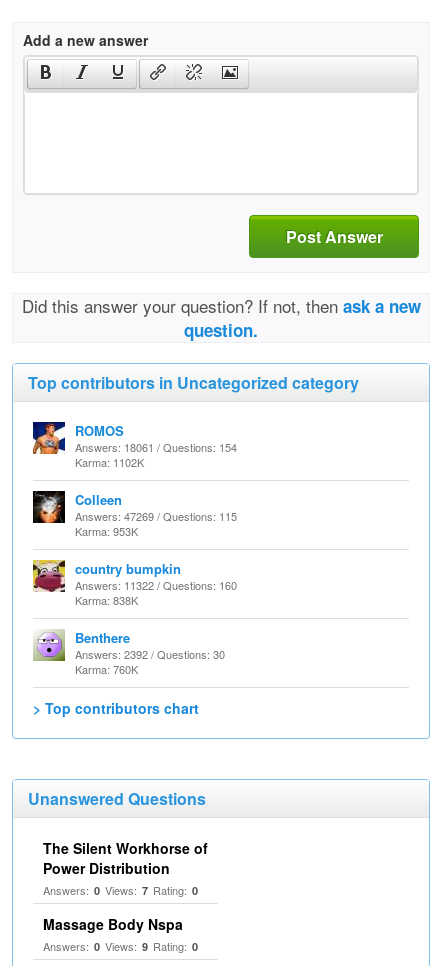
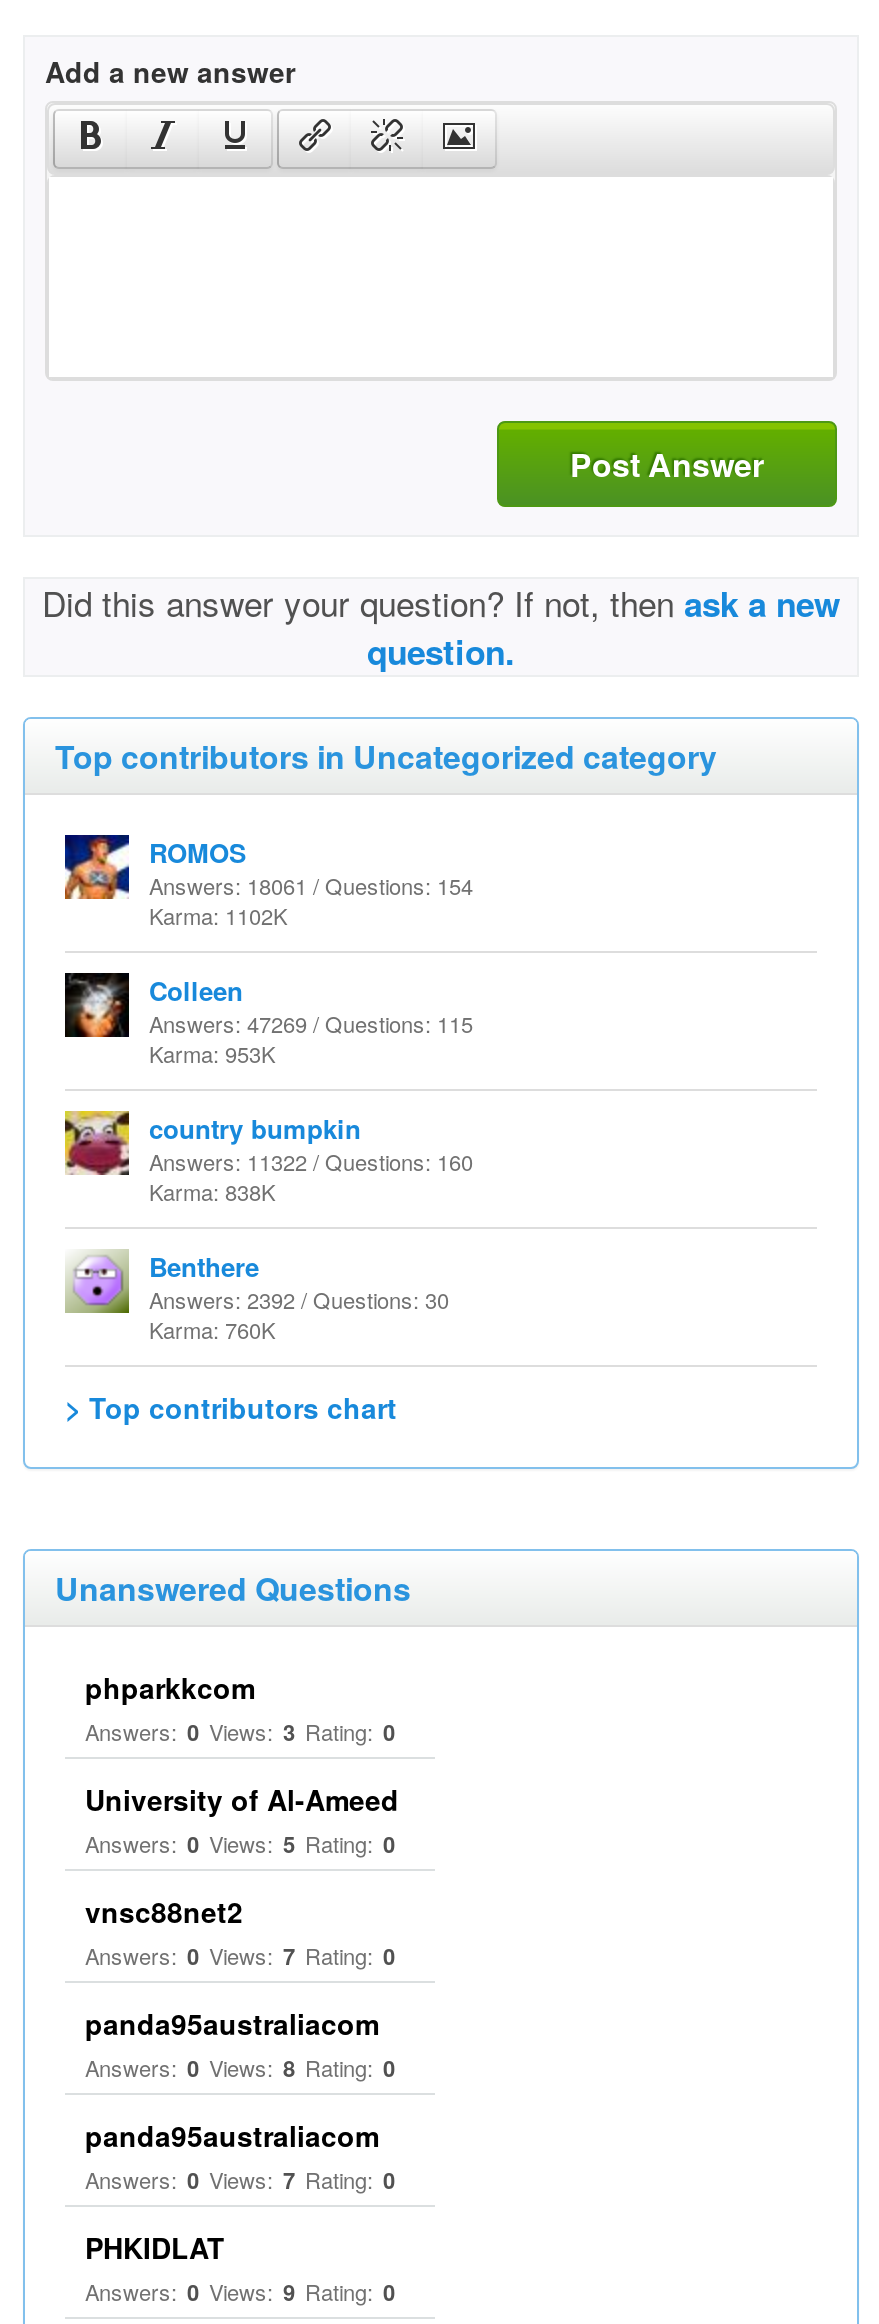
[43,838,208,878] The Silent Workhorse of | Power Distribution -> [85,1667,399,1931] phparkkcom | Answers: 0 Views: 3 Rating: 0 | University of Al-Ameed | Answers: 0 Views: 5 Rating: 0 | vnsc88net2
[43,914,183,934] Massage Body Nspa -> [85,2003,395,2267] panda95australiacom | Answers: 0 Views: 8 Rating: 0 | panda95australiacom | Answers: 0 Views: 7 Rating: 0 | PHKIDLAT

